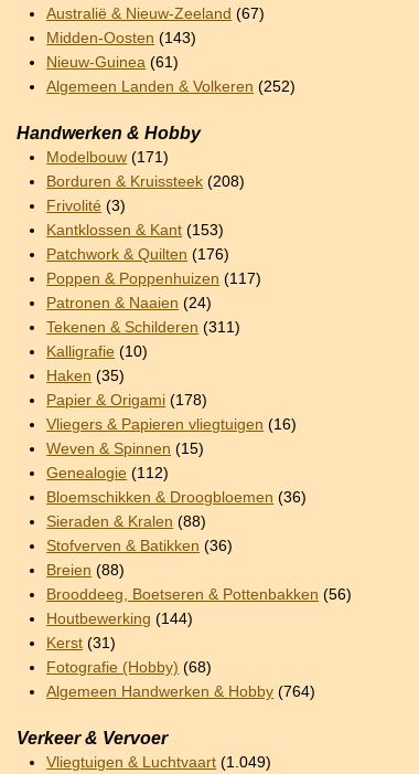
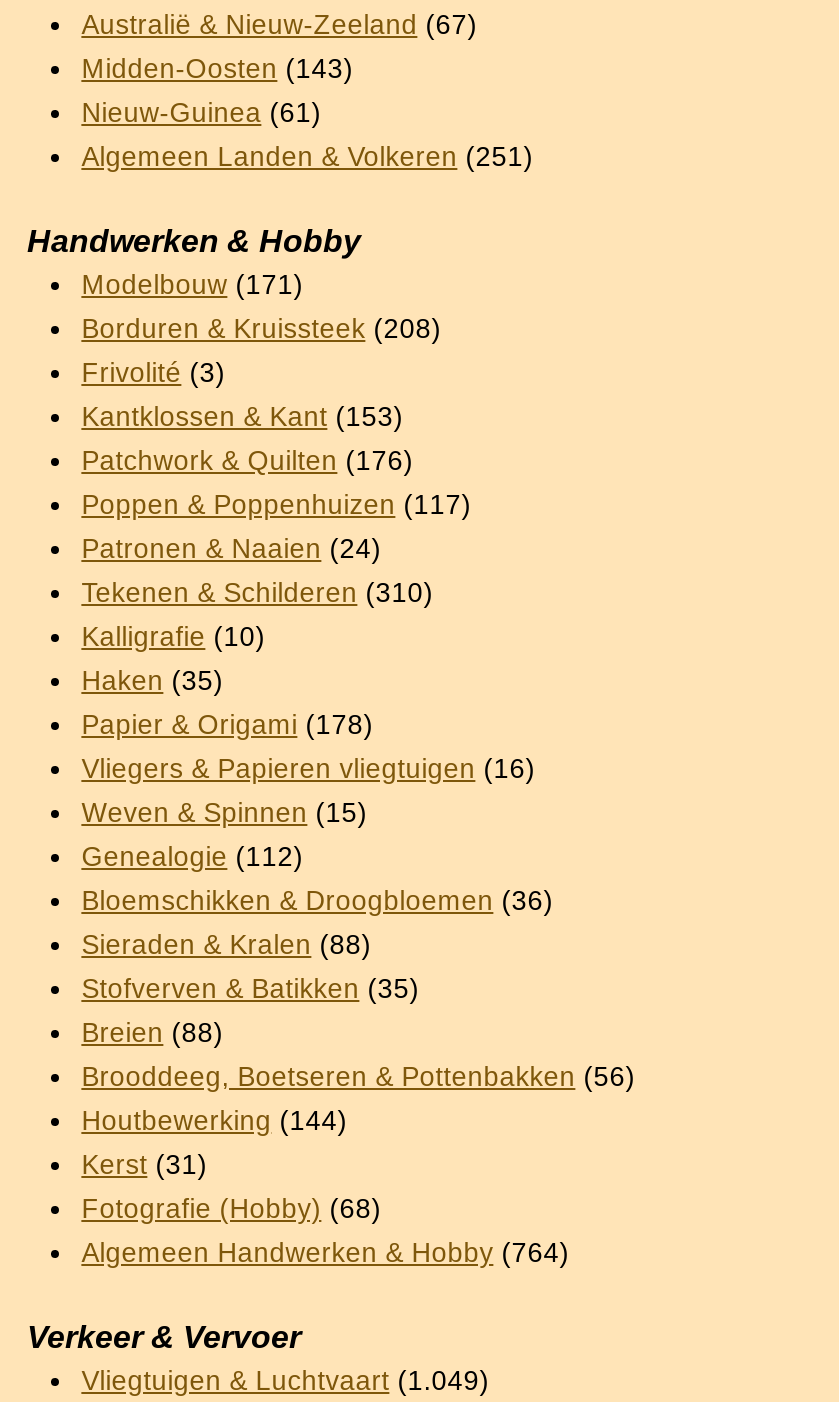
[47,78,296,95] Algemeen Landen & Volkeren (252) -> [81,141,533,171] Algemeen Landen & Volkeren (251)
[47,319,241,335] Tekenen & Schilderen (311) -> [81,577,433,607] Tekenen & Schilderen (310)
[47,537,233,554] Stofverven & Batikken (36) -> [81,973,419,1003] Stofverven & Batikken (35)

